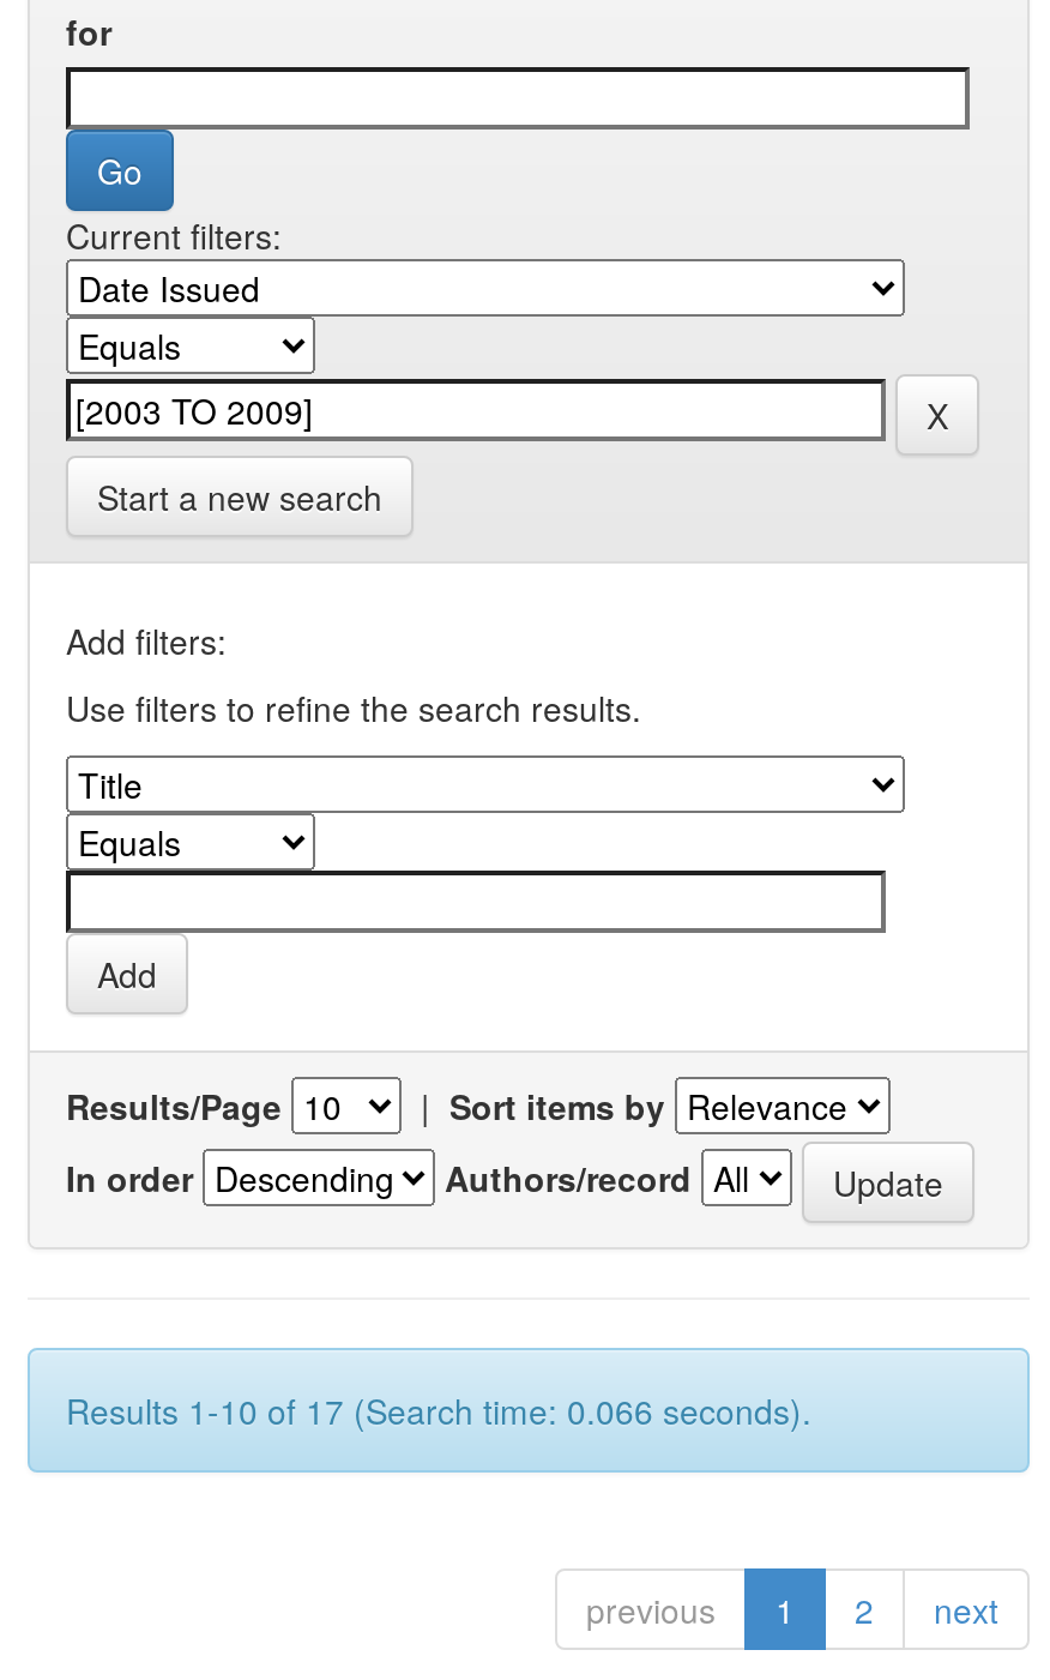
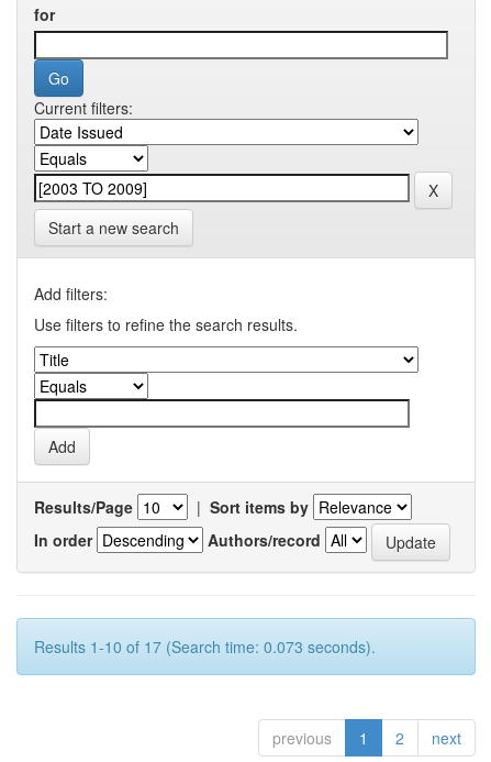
[66,1386,811,1434] Results 1-10 of 17 (Search time: 0.066 seconds). -> [34,636,376,658] Results 1-10 of 17 (Search time: 0.073 seconds).

